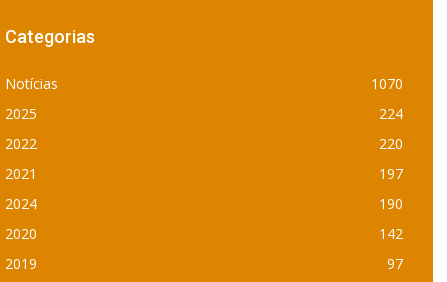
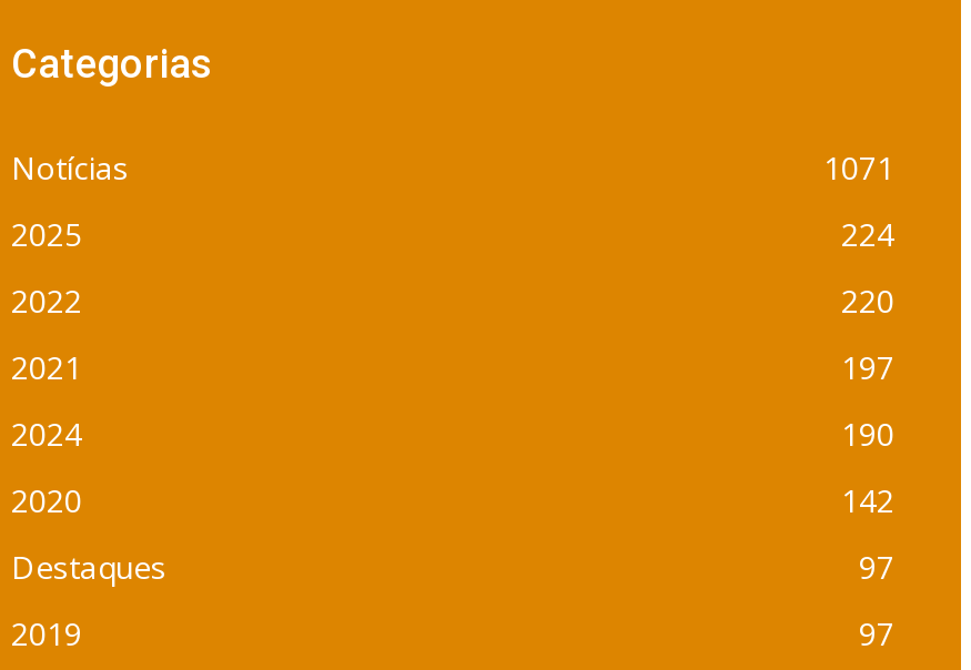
[371,74,403,93] 1070 -> [823,147,894,189] 1071
none -> [11,546,894,588] Destaques | 97

